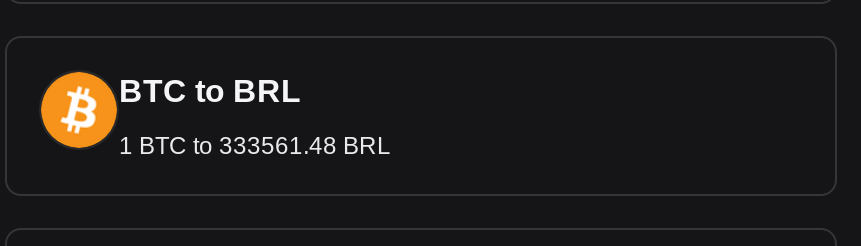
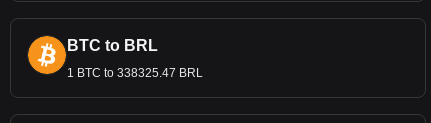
[119,132,391,160] 1 BTC to 333561.48 BRL -> [67,66,203,80] 1 BTC to 338325.47 BRL

